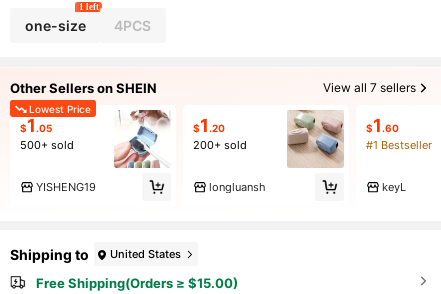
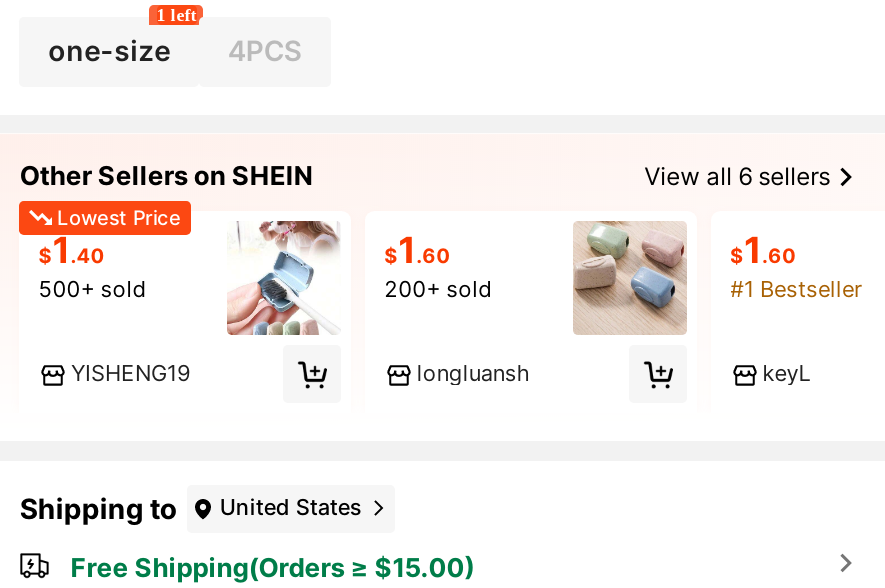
[323,80,416,95] View all 7 sellers -> [644,161,830,191] View all 6 sellers
[20,115,52,136] $1.05 -> [38,229,104,271] $1.40
[193,115,225,136] $1.20 -> [384,229,450,271] $1.60

